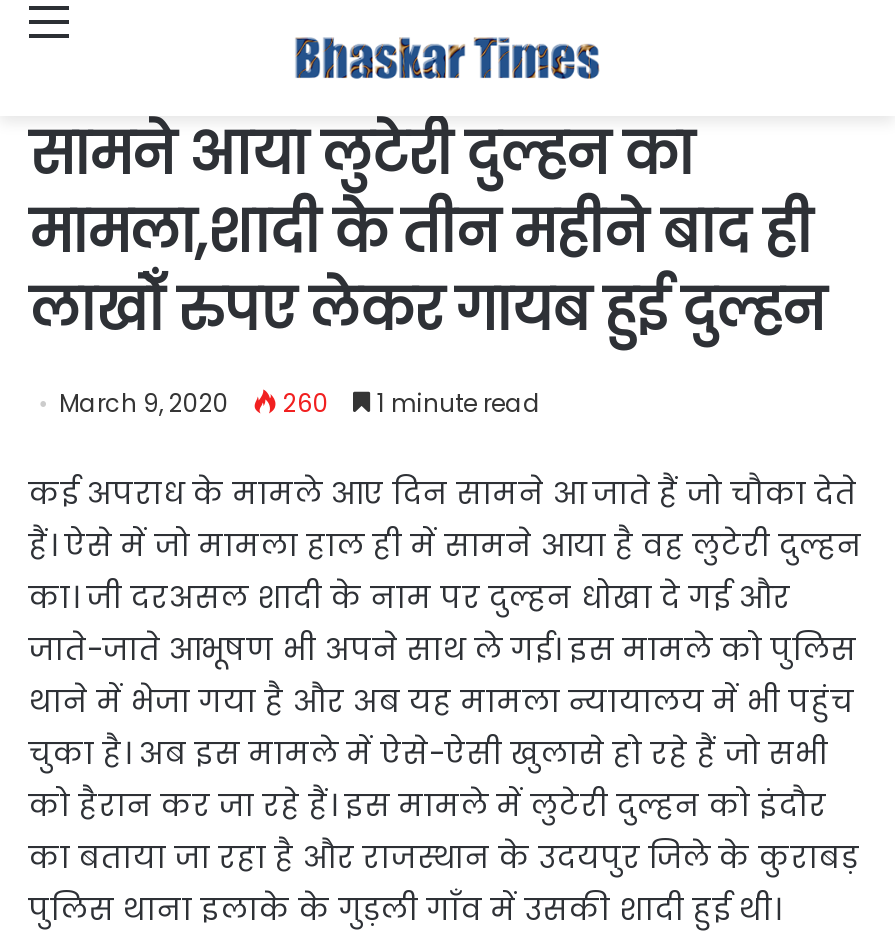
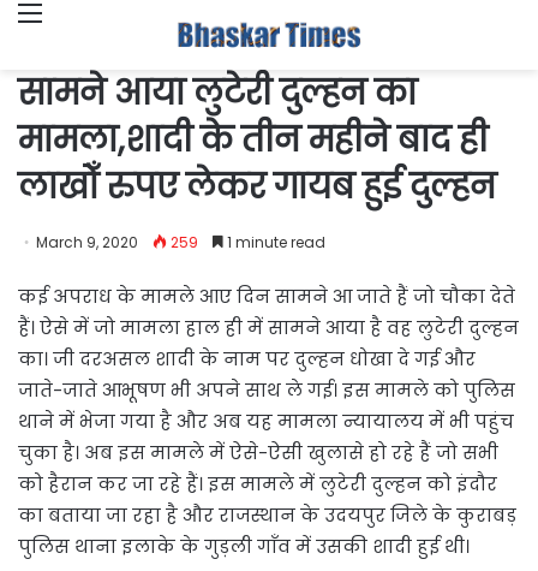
[59,385,541,419] March 9, 2020 260 1 minute read -> [36,232,325,252] March 9, 2020 259 1 minute read

